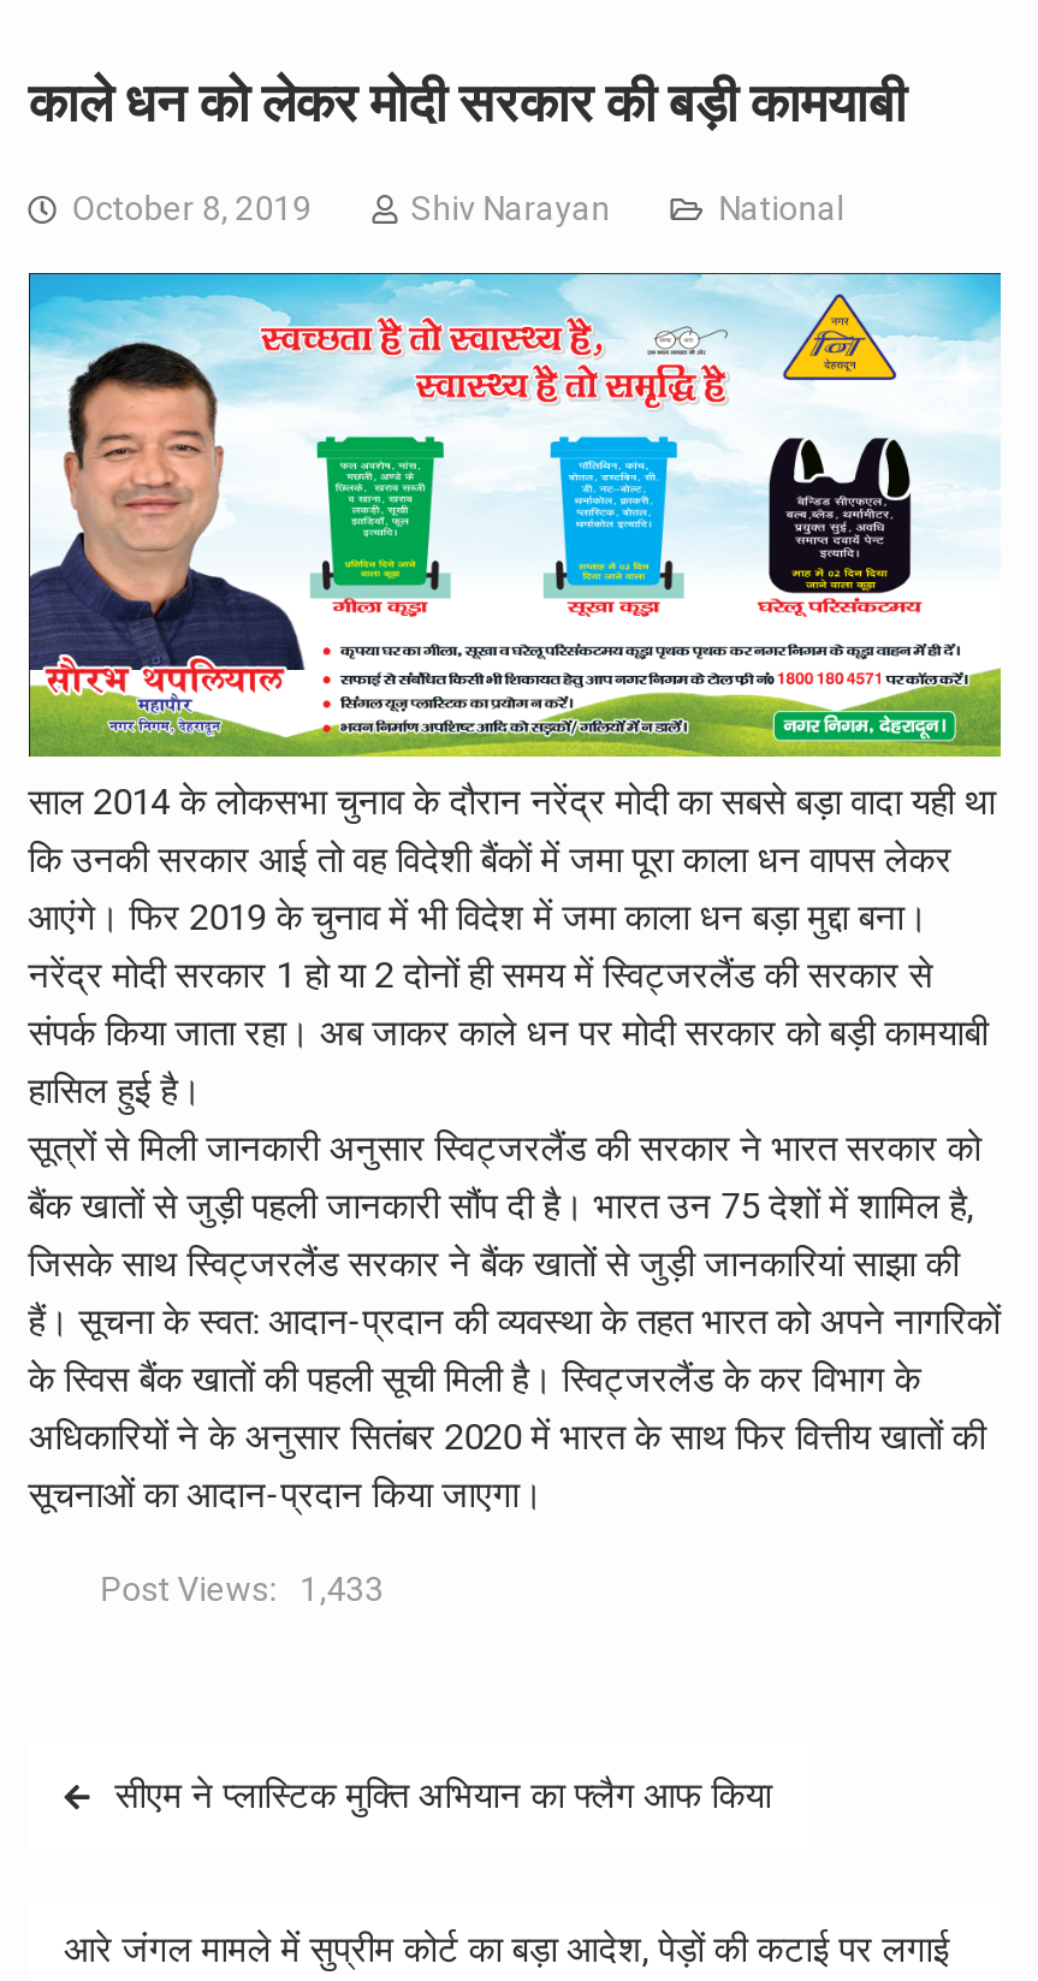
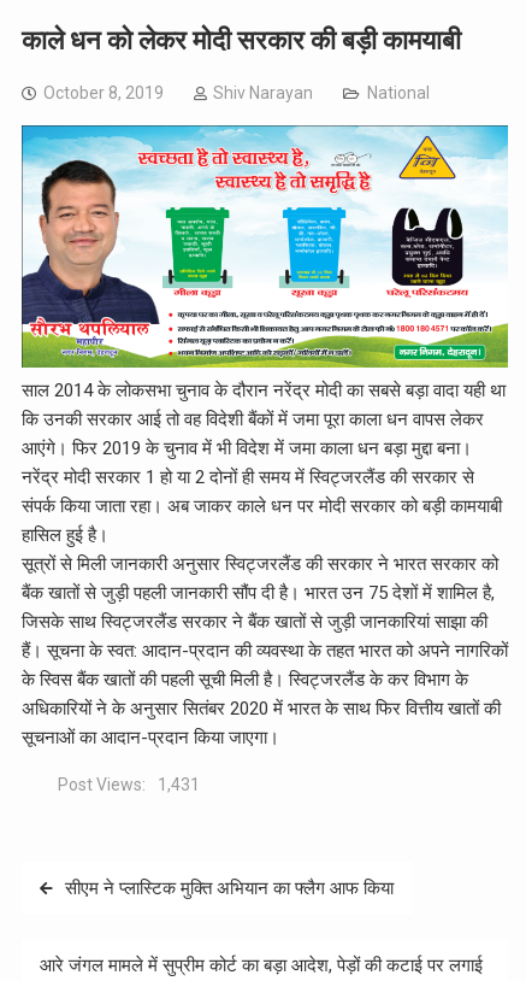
[100,1569,384,1607] Post Views: 1,433 -> [57,775,199,794] Post Views: 1,431

